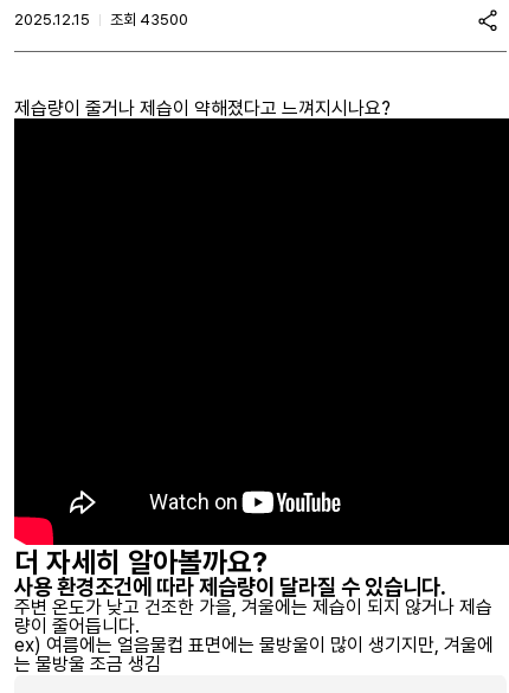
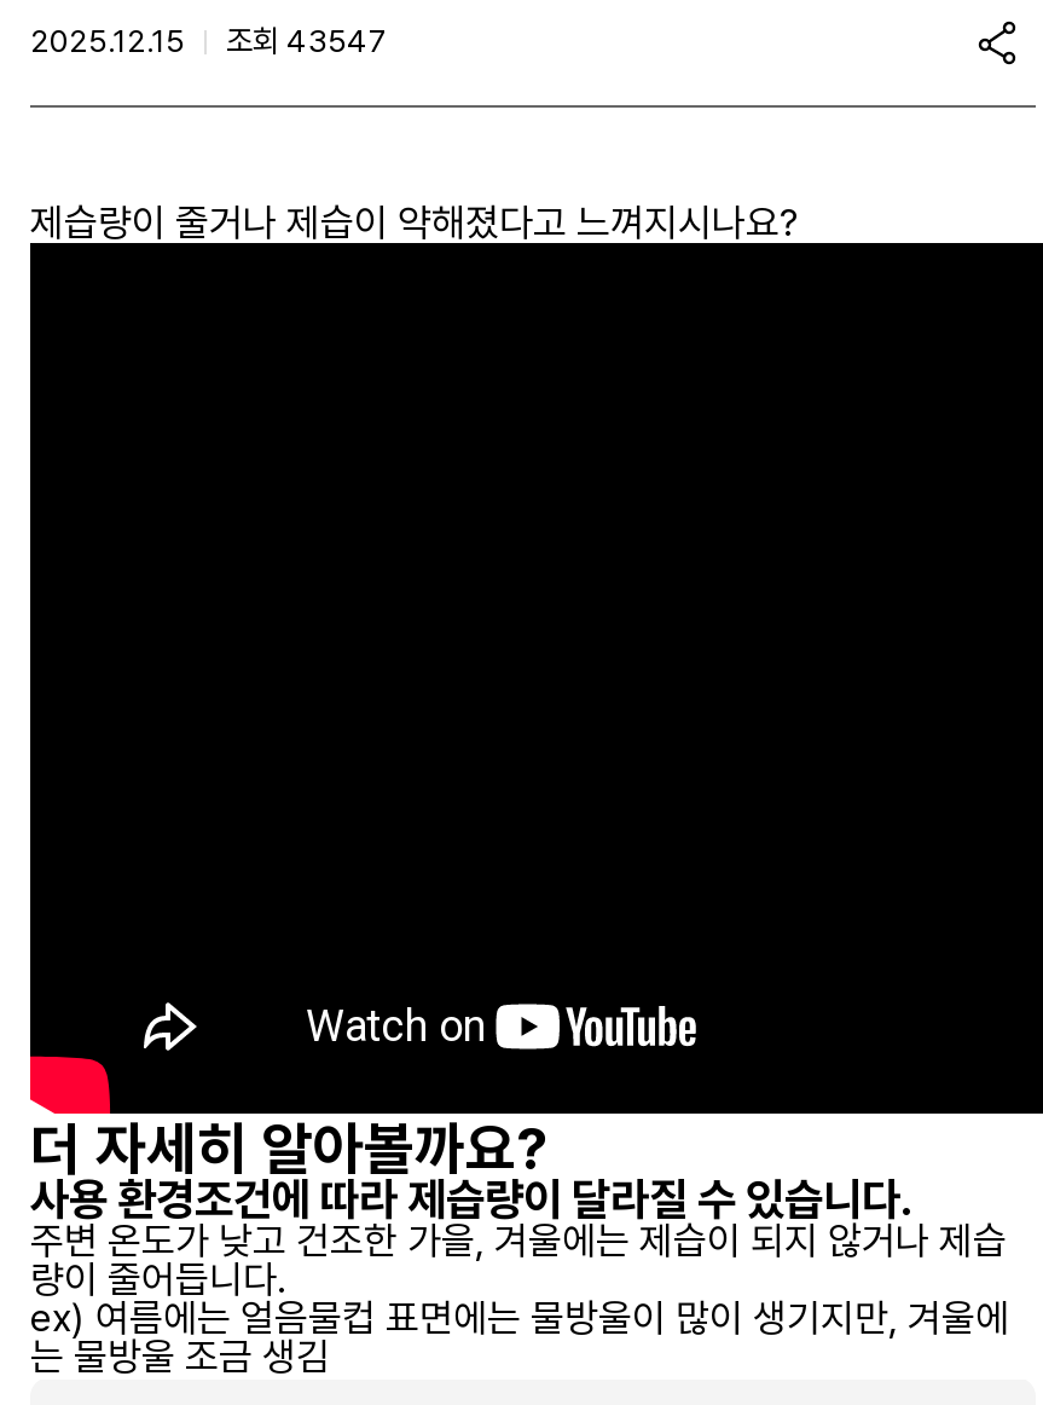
[14,11,188,28] 2025.12.15 조회 43500 -> [30,23,388,59] 2025.12.15 조회 43547

